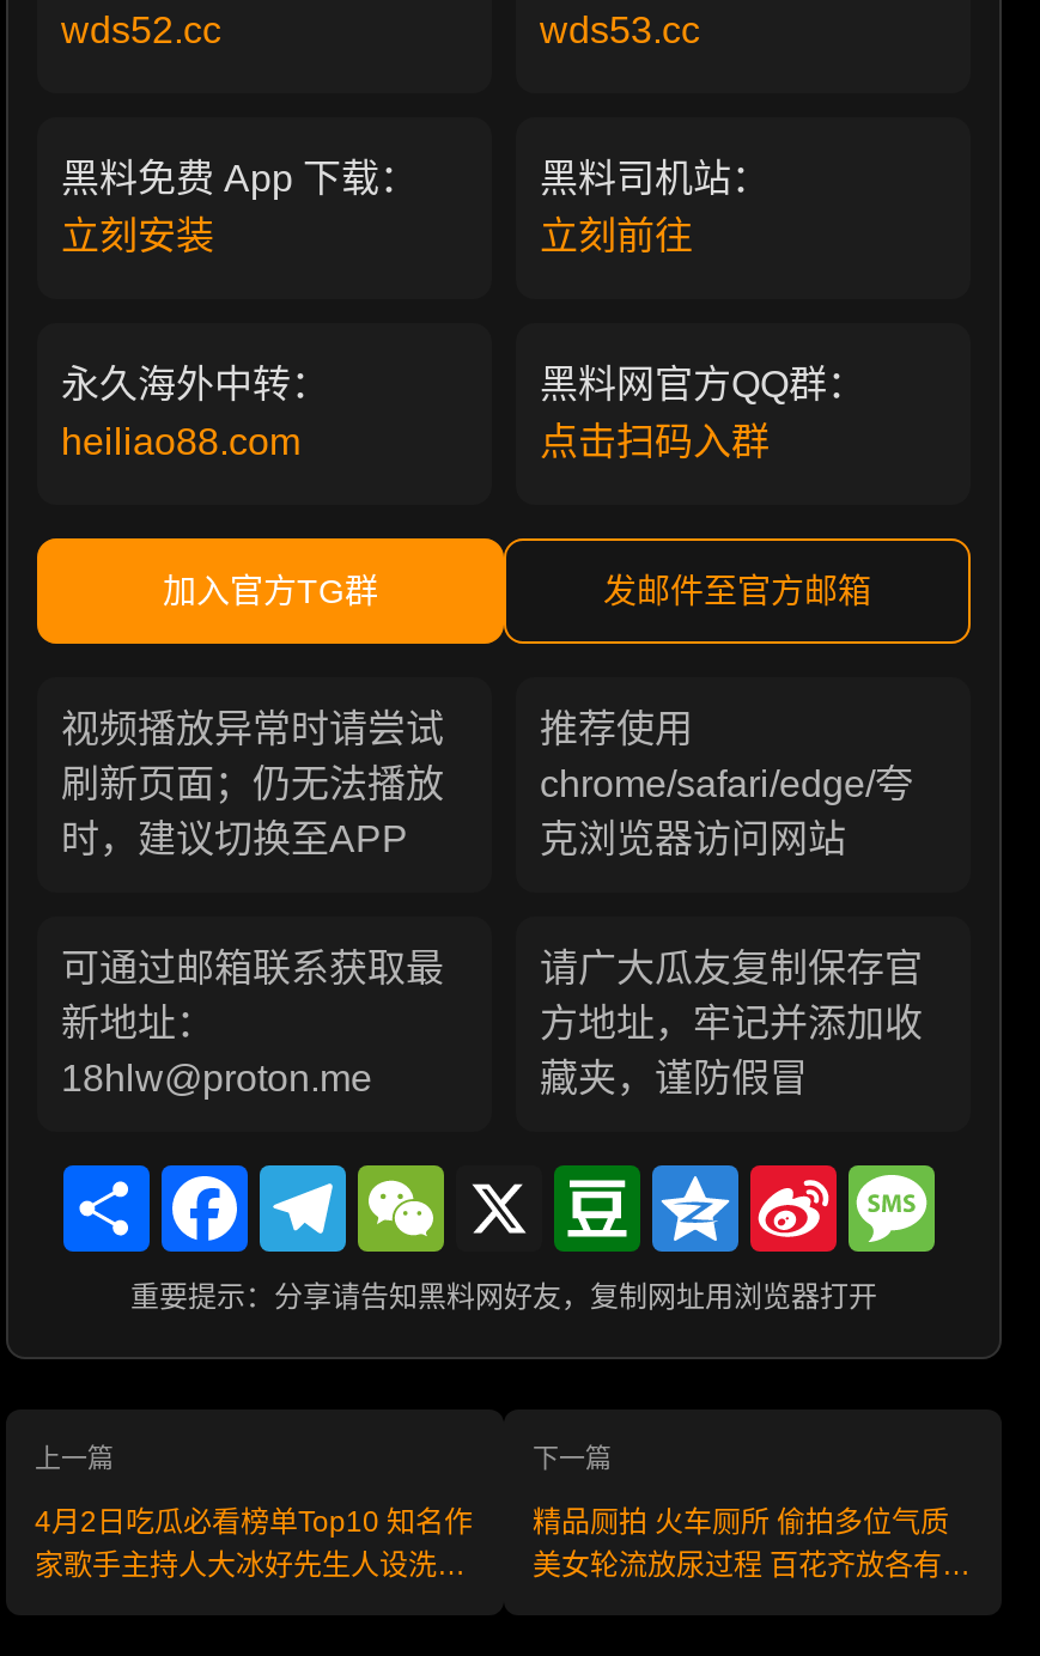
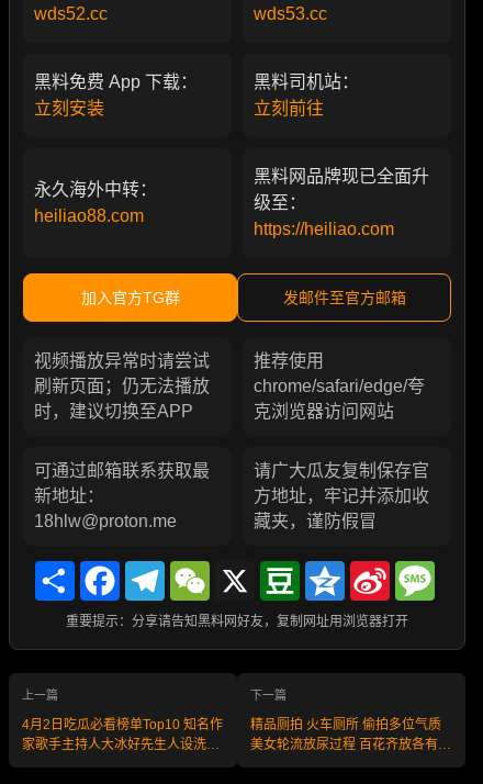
[540,364,865,462] 黑料网官方QQ群： | 点击扫码入群 -> [254,167,429,238] 黑料网品牌现已全面升 | 级至： | https://heiliao.com

